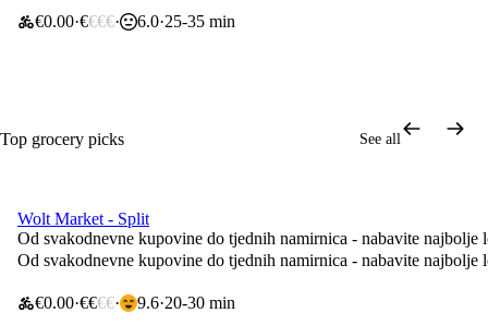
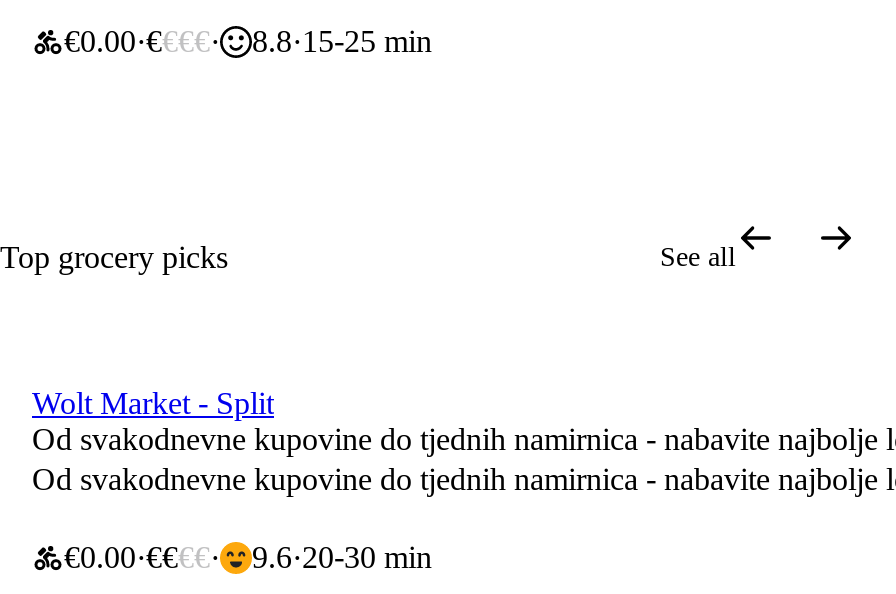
[35,12,235,31] €0.00 €€€€ 6.0 25-35 min -> [64,24,432,58] €0.00 €€€€ 8.8 15-25 min

